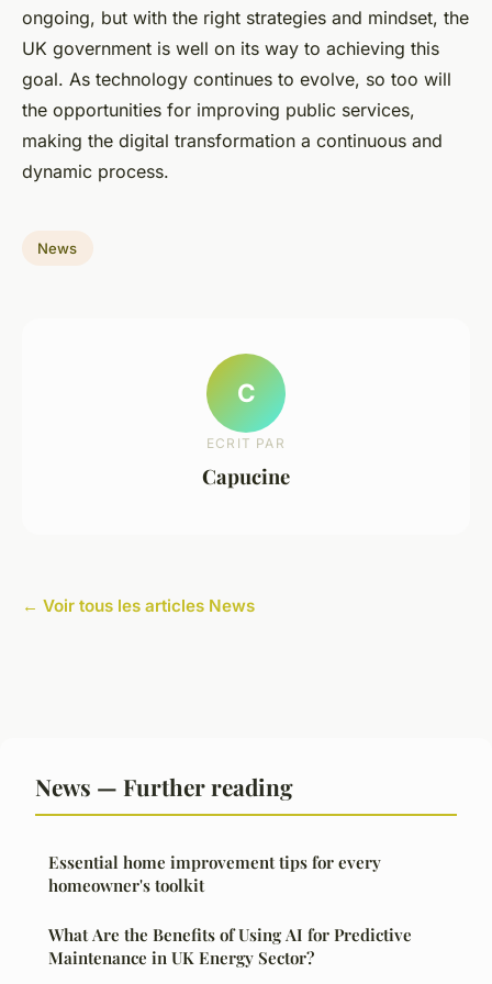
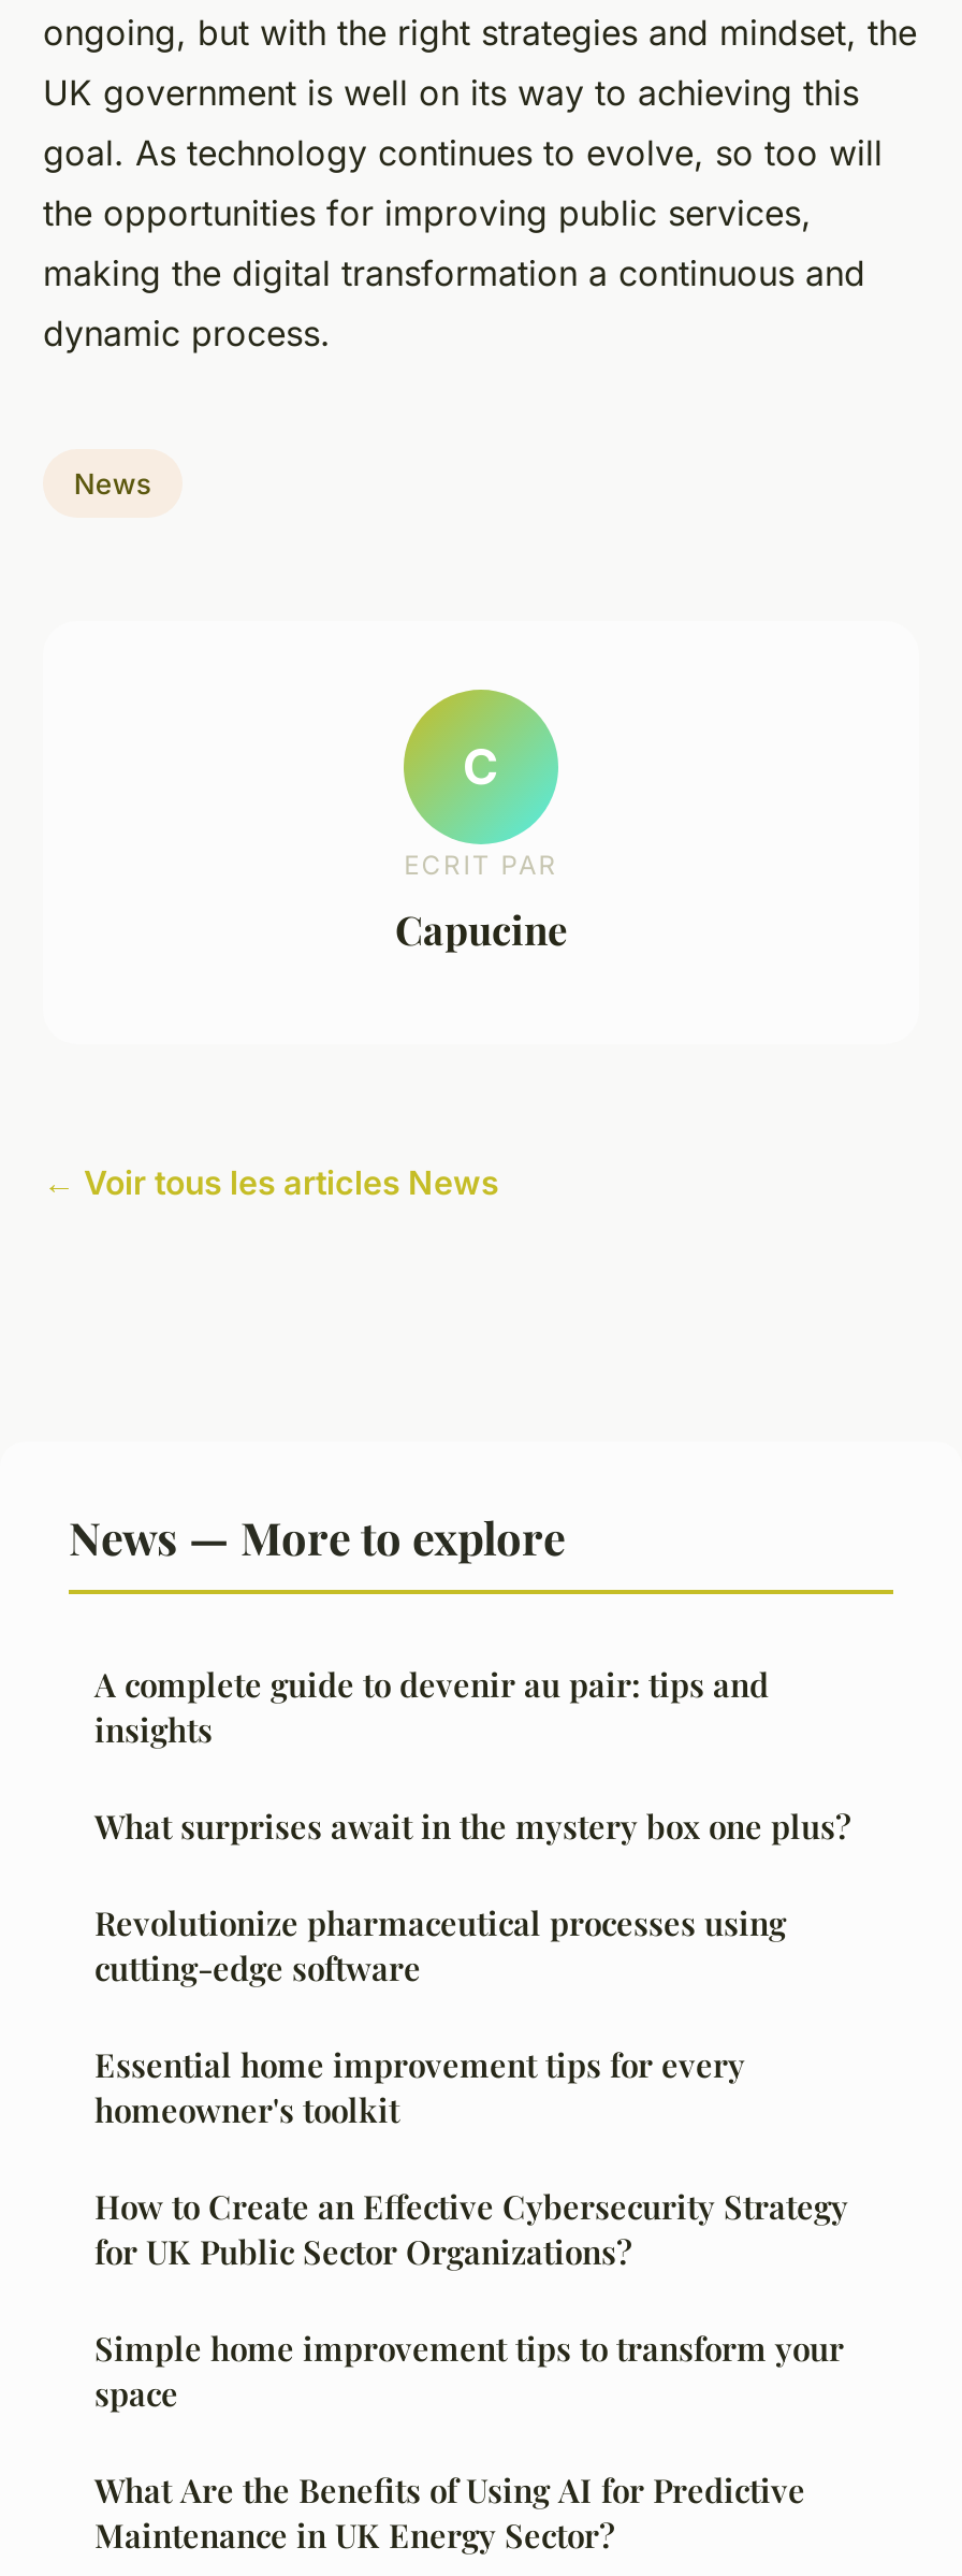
[35,771,293,802] News — Further reading -> [69,1506,850,1990] News — More to explore | A complete guide to devenir au pair: tips and | insights | What surprises await in the mystery box one plus? | Revolutionize pharmaceutical processes using | cutting-edge software
none -> [94,2185,848,2415] How to Create an Effective Cybersecurity Strategy | for UK Public Sector Organizations? | Simple home improvement tips to transform your | space

